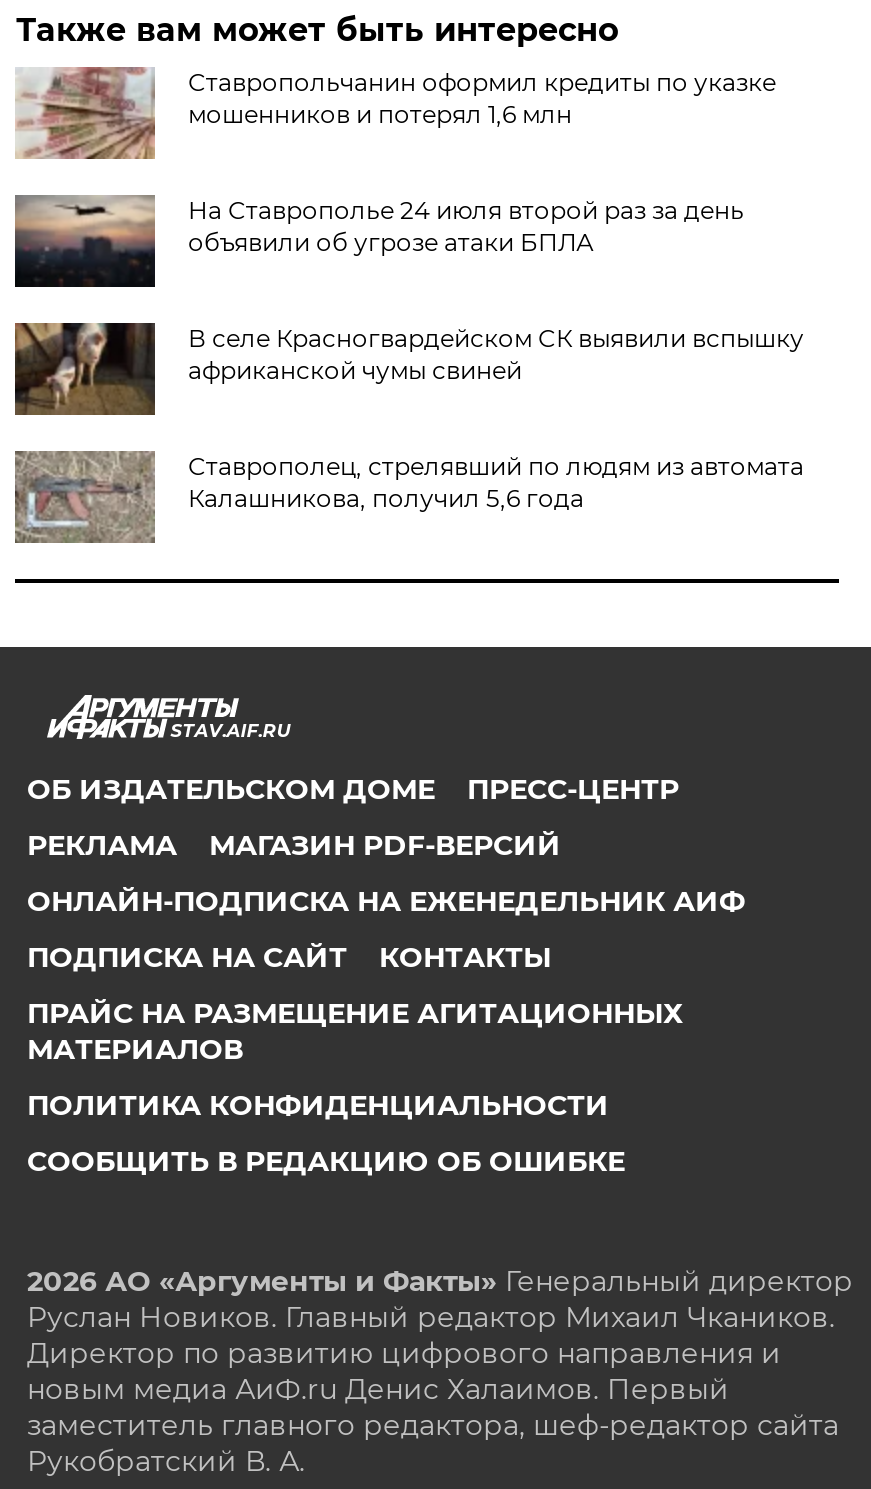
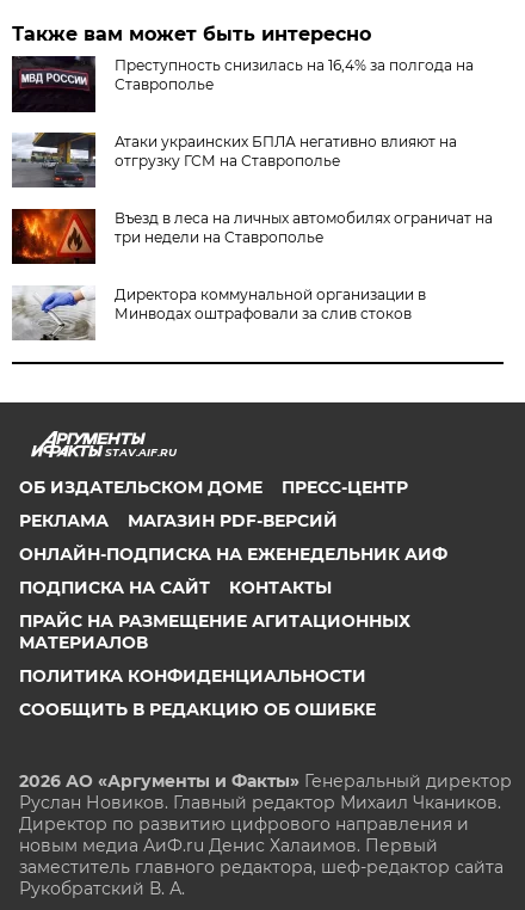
[15,65,776,161] [image] | Ставропольчанин оформил кредиты по указке | мошенников и потерял 1,6 млн -> [11,55,474,113] [image] | Преступность снизилась на 16,4% за полгода на | Ставрополье
[13,193,744,289] [image] | На Ставрополье 24 июля второй раз за день | объявили об угрозе атаки БПЛА -> [11,132,457,189] [image] | Атаки украинских БПЛА негативно влияют на | отгрузку ГСМ на Ставрополье
[13,321,804,417] [image] | В селе Красногвардейском СК выявили вспышку | африканской чумы свиней -> [12,208,493,263] [image] | Въезд в леса на личных автомобилях ограничат на | три недели на Ставрополье
[13,449,804,545] [image] | Ставрополец, стрелявший по людям из автомата | Калашникова, получил 5,6 года -> [12,285,426,342] [image] | Директора коммунальной организации в | Минводах оштрафовали за слив стоков

